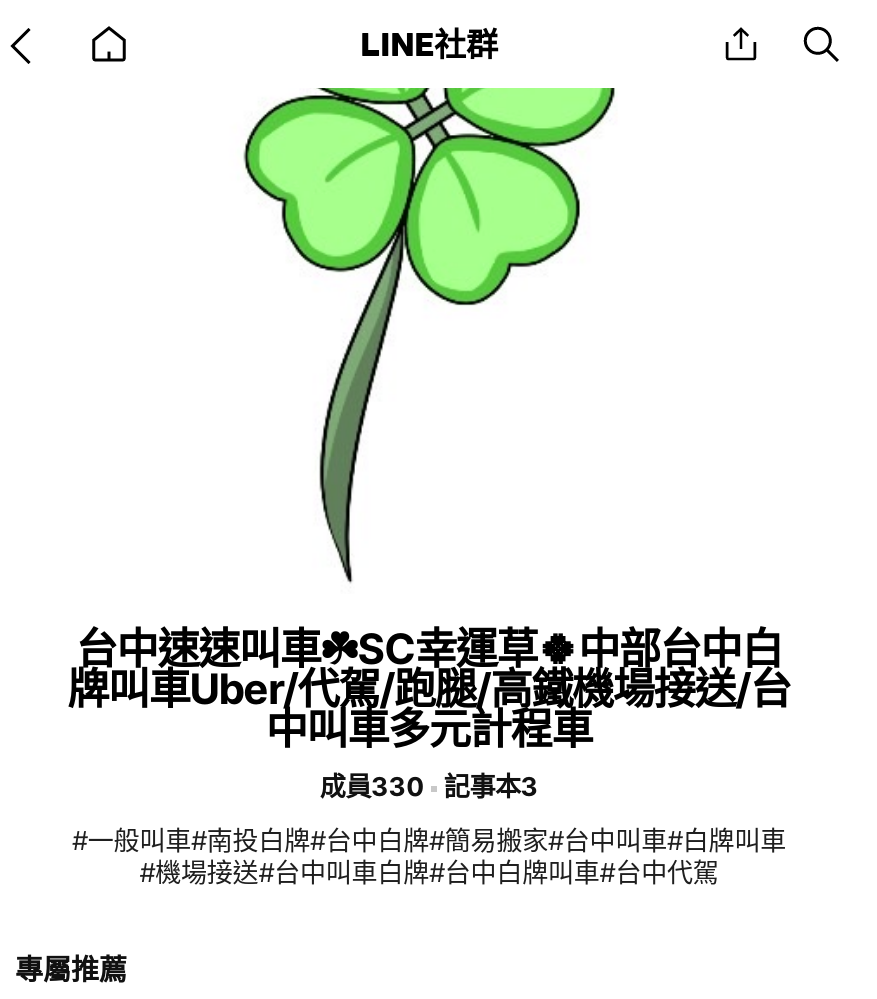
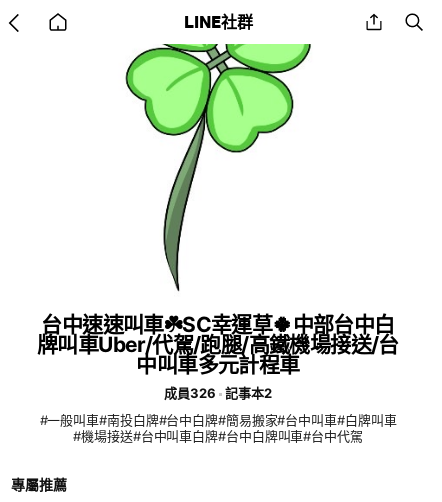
[320,770,424,802] 成員330 -> [164,385,215,401] 成員326
[444,770,538,802] 記事本3 -> [225,385,272,401] 記事本2

